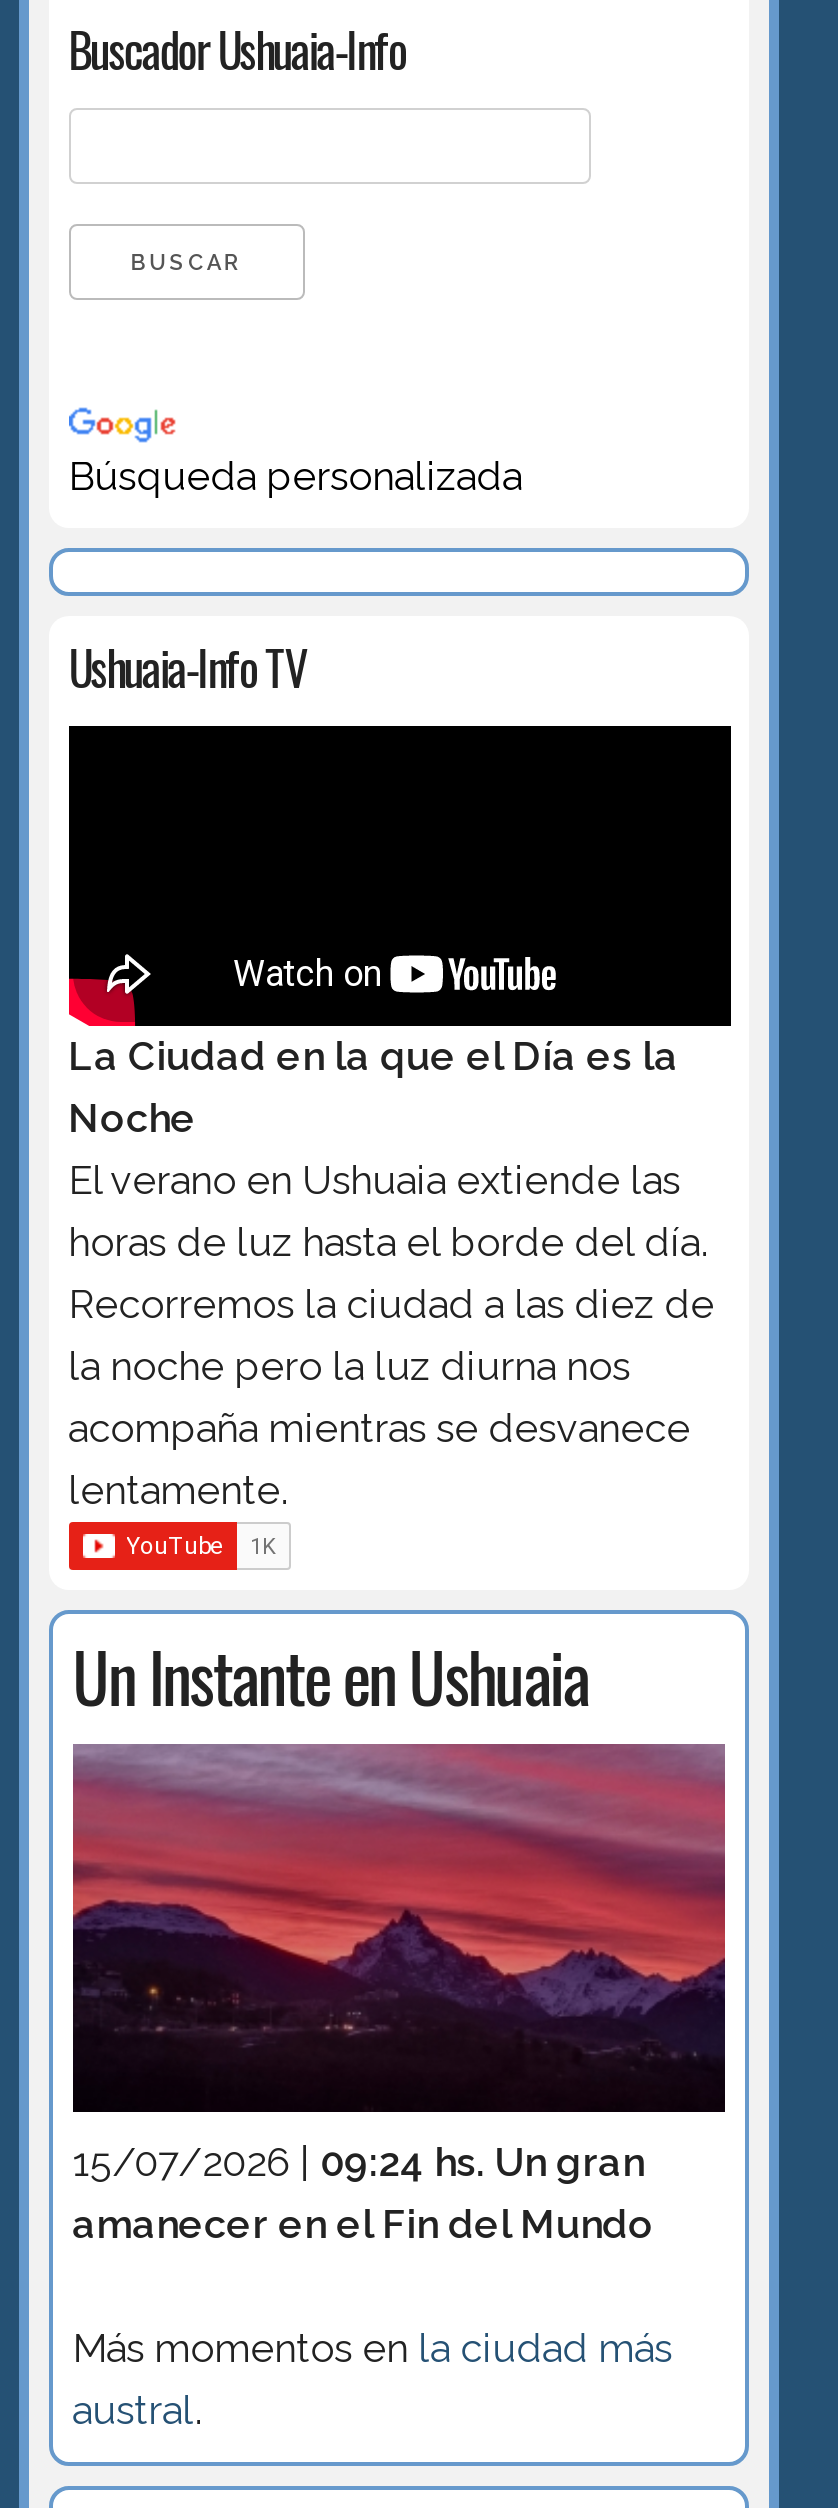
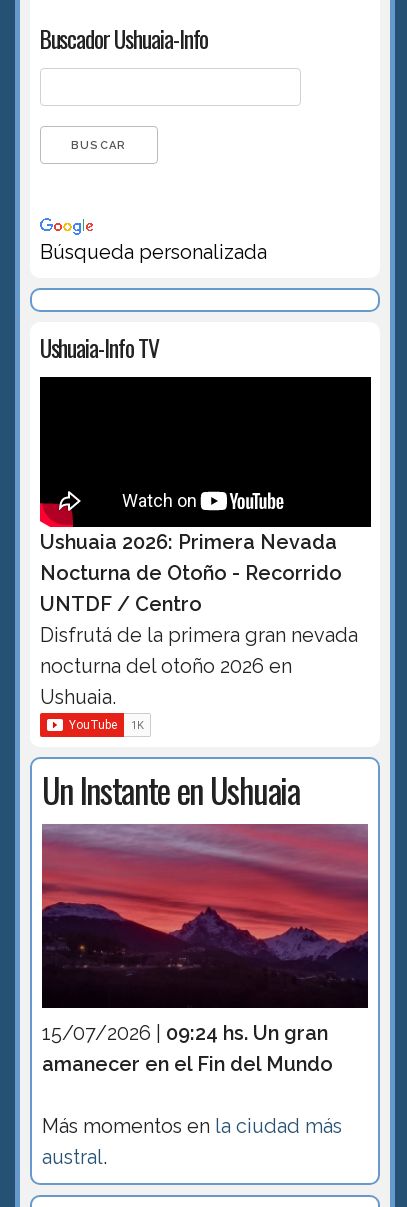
[68,1032,714,1514] La Ciudad en la que el Día es la | Noche | El verano en Ushuaia extiende las | horas de luz hasta el borde del día. | Recorremos la ciudad a las diez de | la noche pero la luz diurna nos | acompaña mientras se desvanece | lentamente. -> [40,530,358,709] Ushuaia 2026: Primera Nevada | Nocturna de Otoño - Recorrido | UNTDF / Centro | Disfrutá de la primera gran nevada | nocturna del otoño 2026 en | Ushuaia.

